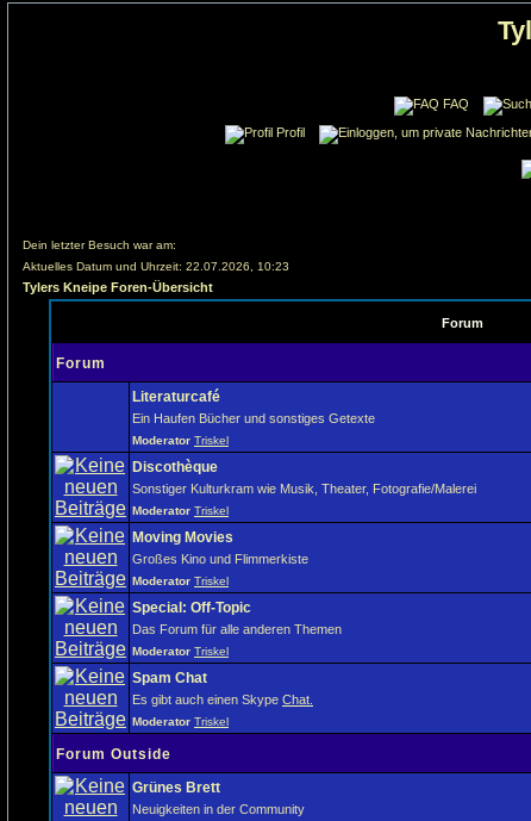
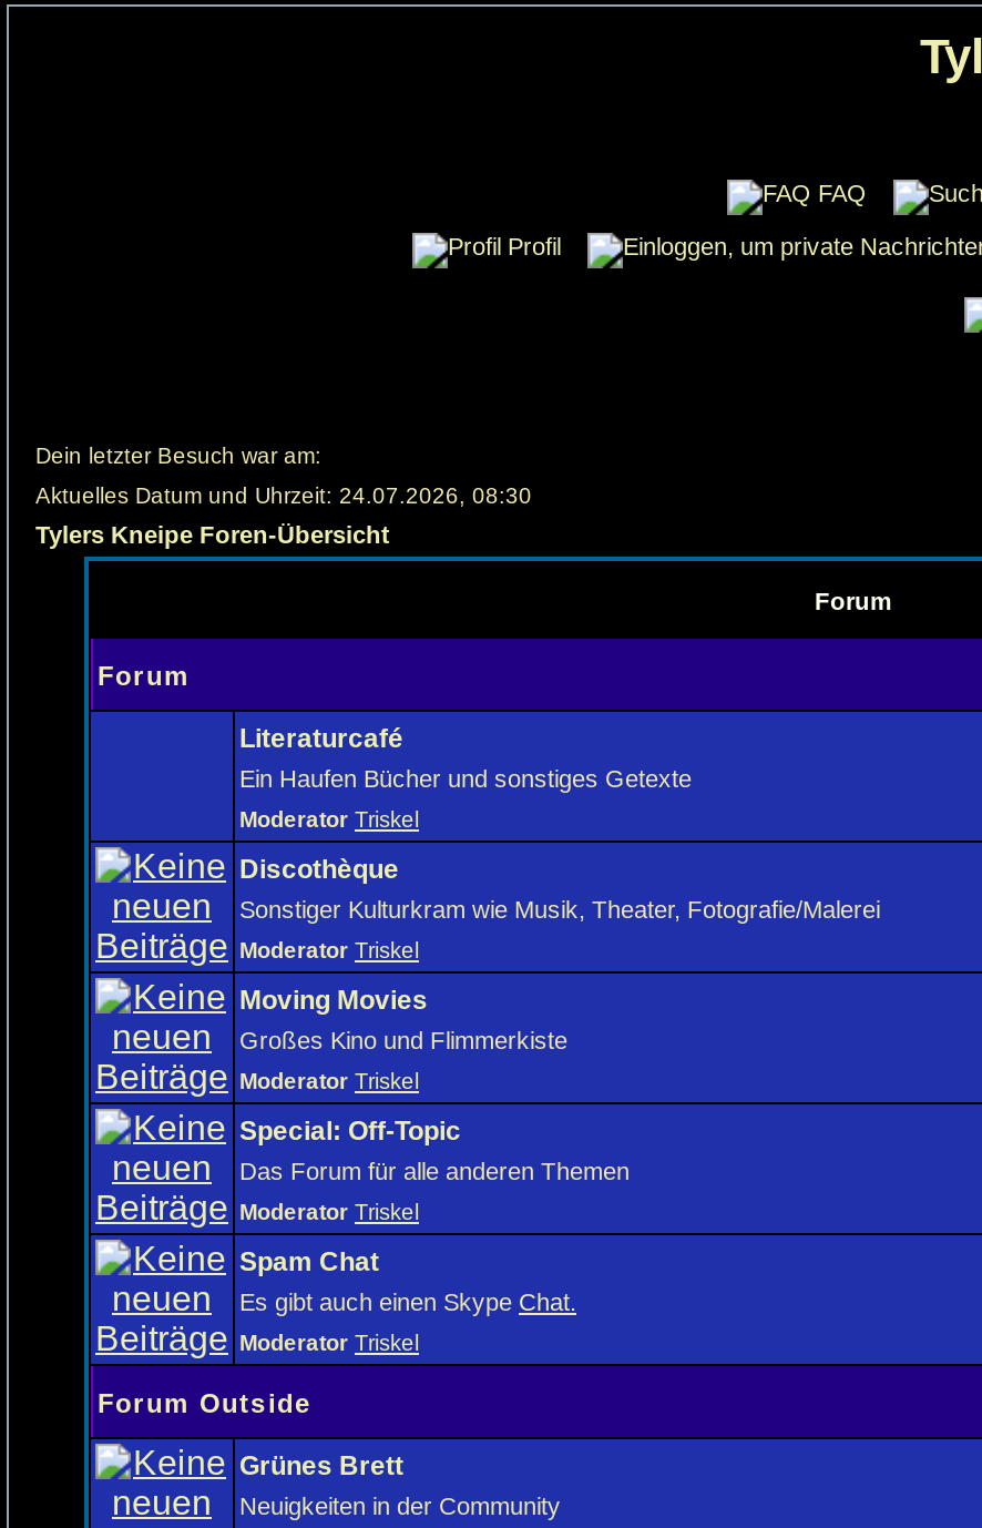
[23,260,289,273] Aktuelles Datum und Uhrzeit: 22.07.2026, 10:23 -> [35,483,532,508] Aktuelles Datum und Uhrzeit: 24.07.2026, 08:30

